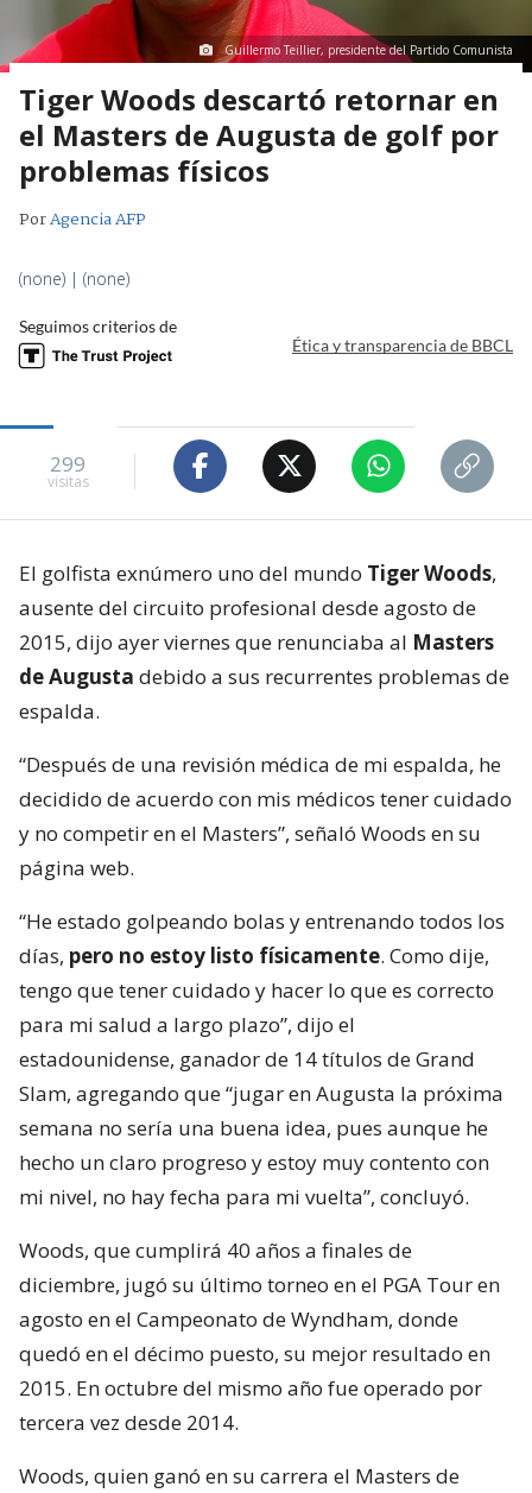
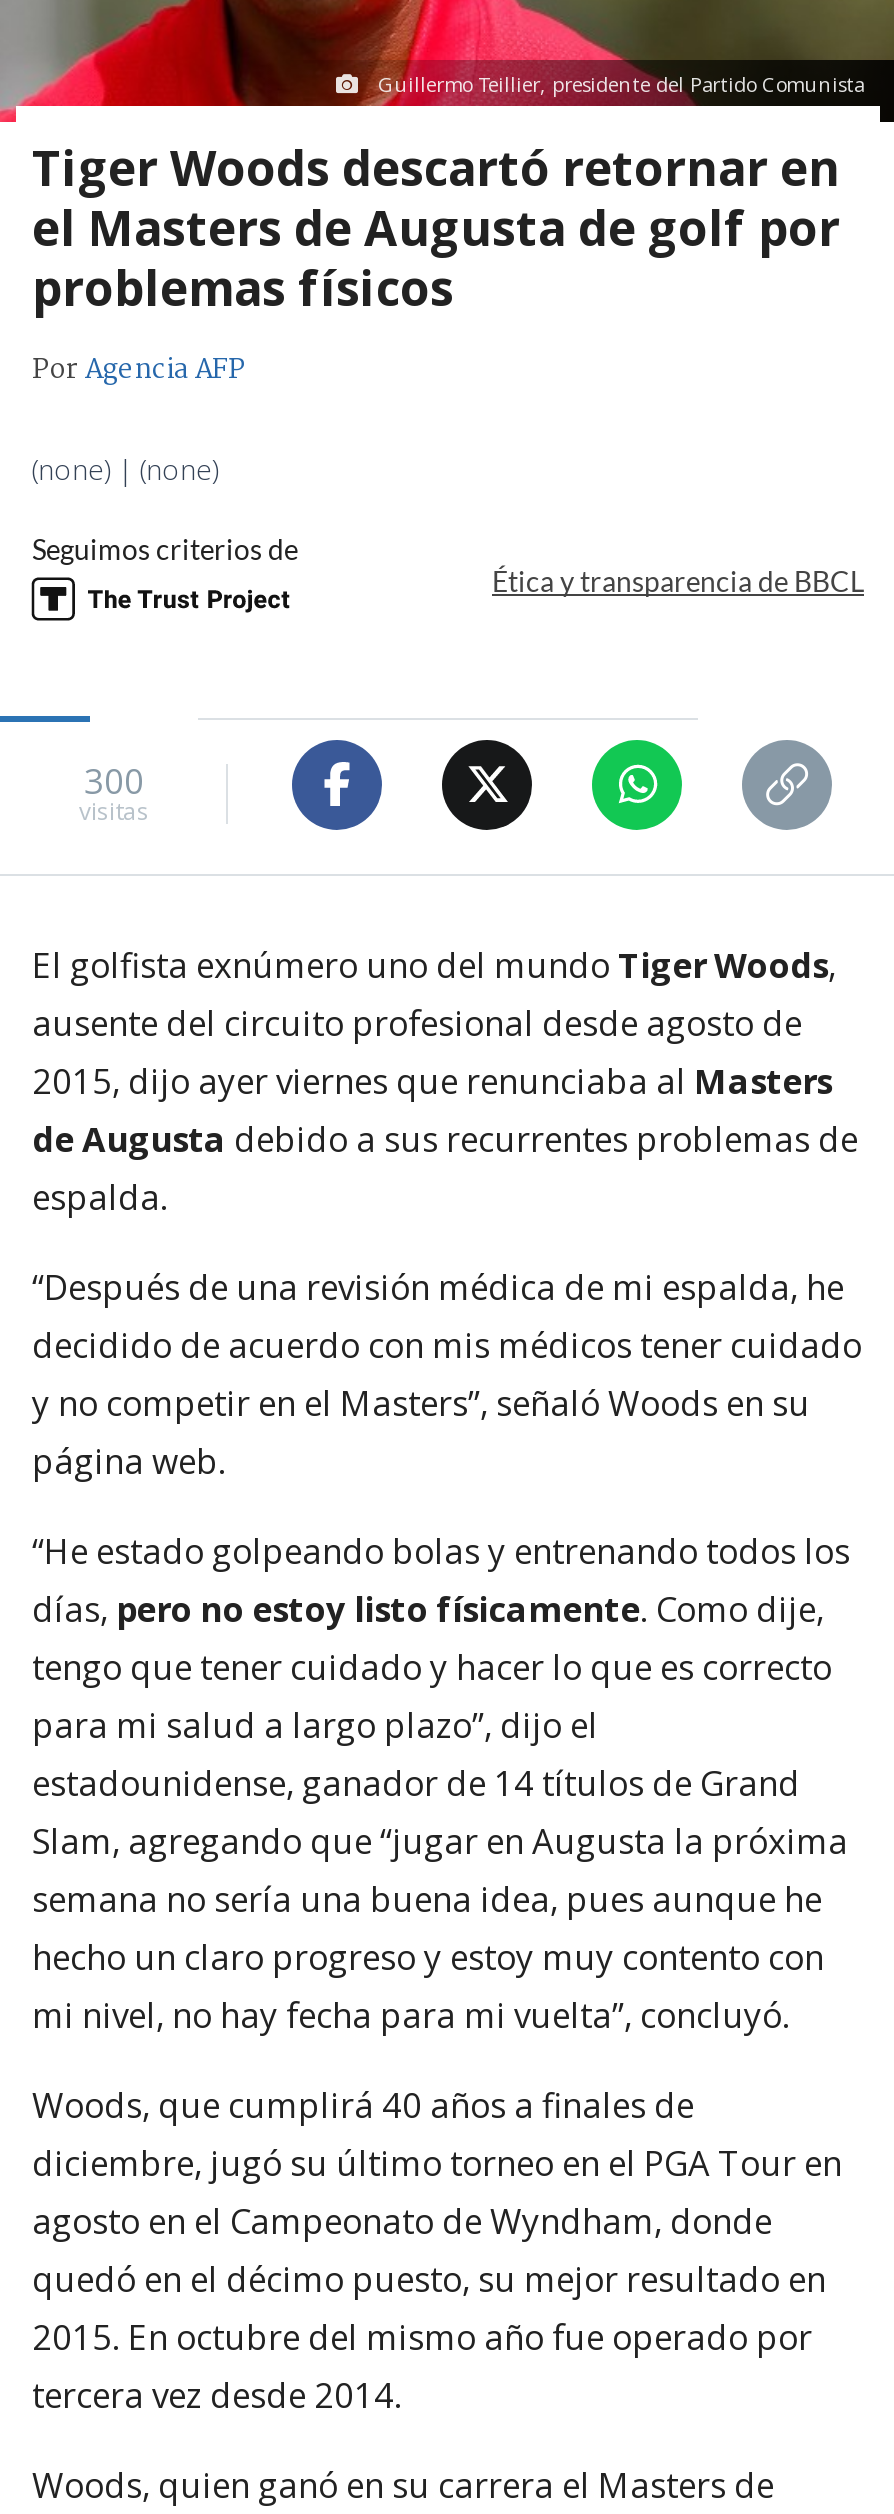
[50,451,85,478] 299 -> [84,759,144,805] 300

